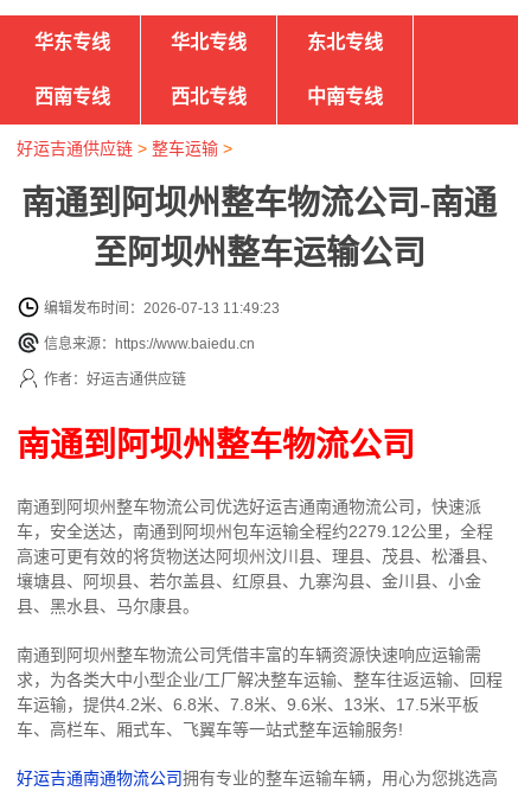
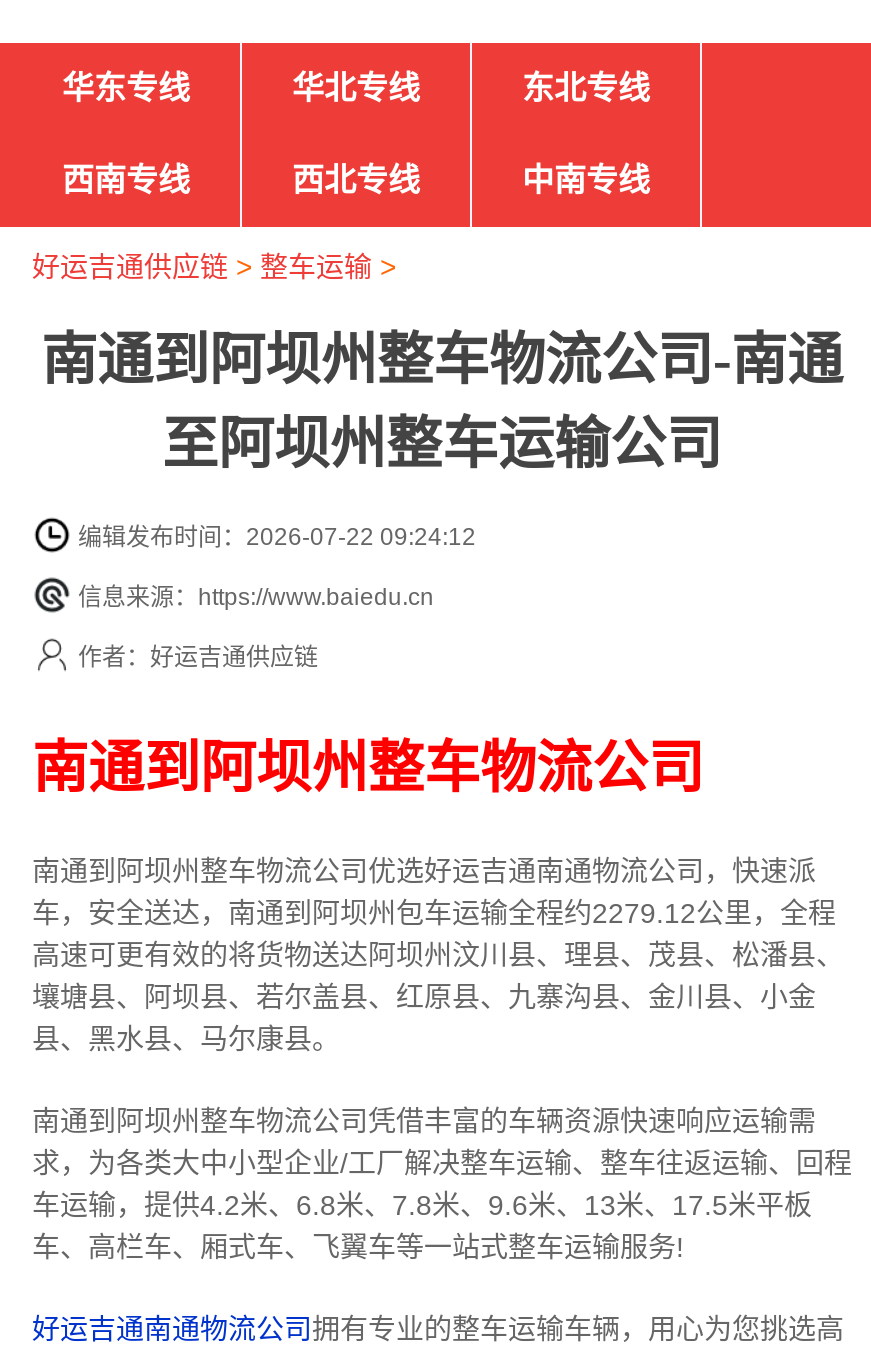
[44,300,280,316] 编辑发布时间：2026-07-13 11:49:23 -> [78,522,476,550] 编辑发布时间：2026-07-22 09:24:12

